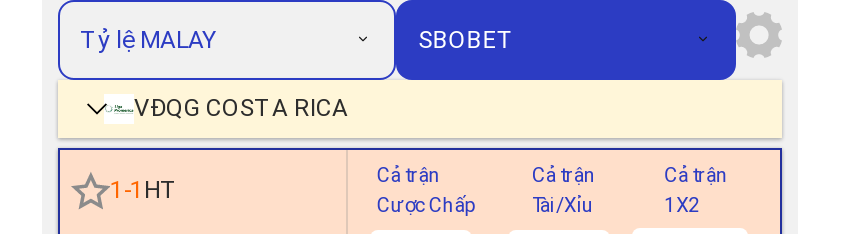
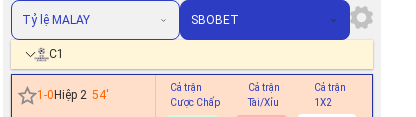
[134,94,348,122] VĐQG COSTA RICA -> [49,47,64,61] C1
[110,176,178,204] 1 - 1 HT -> [37,88,109,102] 1 - 0Hiệp 2 54'

